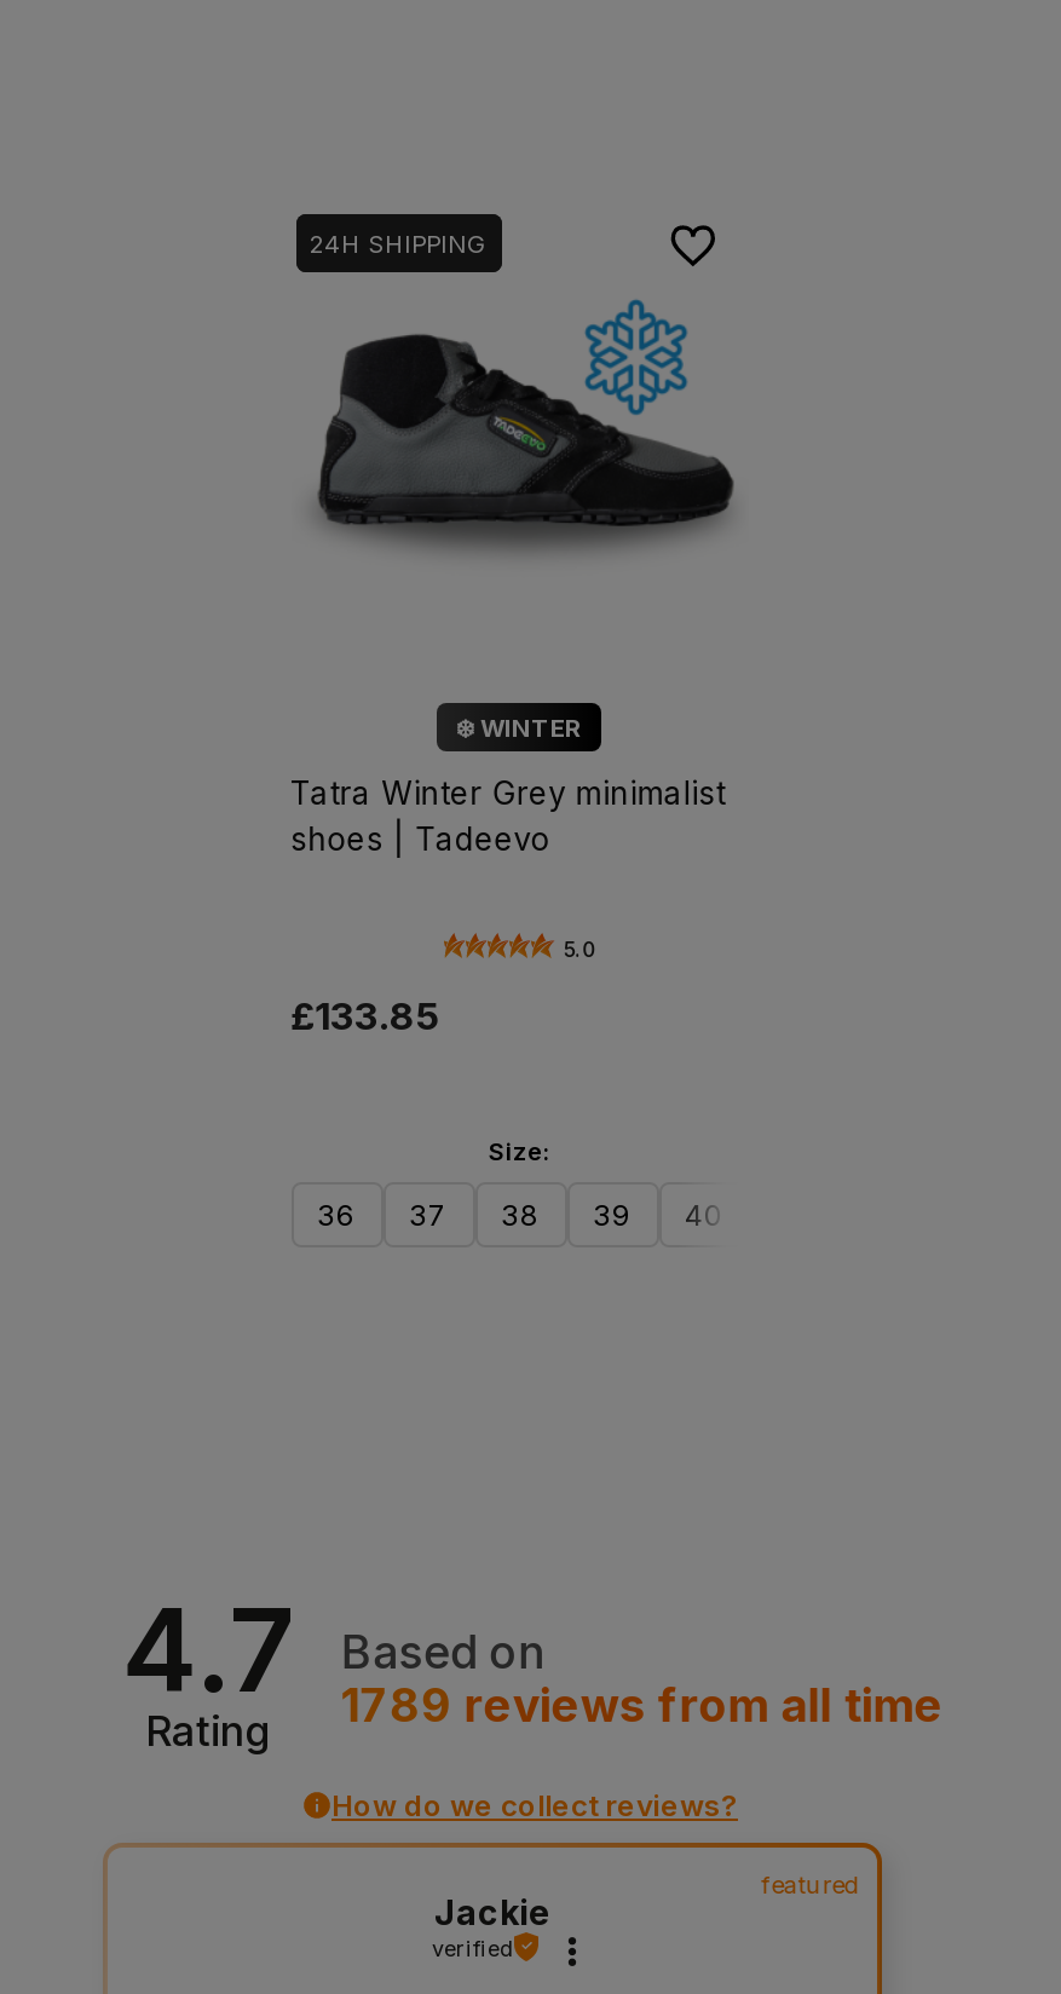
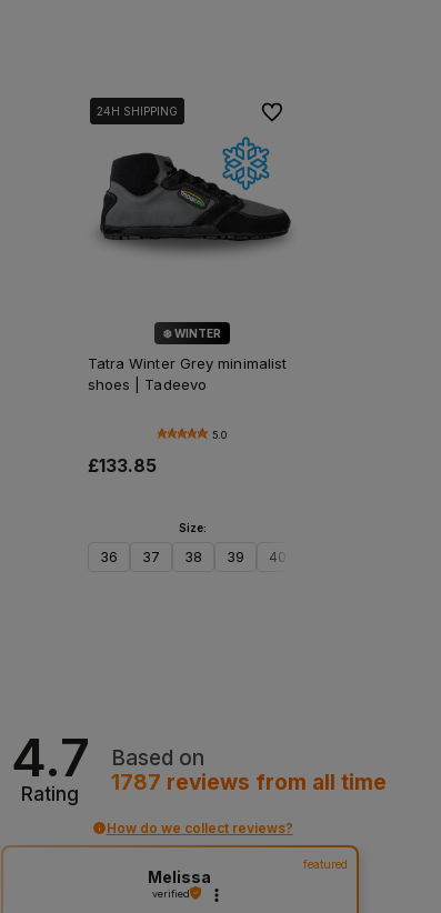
[341,1679,943,1735] 1789 reviews from all time -> [111,770,386,796] 1787 reviews from all time
[434,1891,550,1932] Jackie -> [148,867,212,886] Melissa

